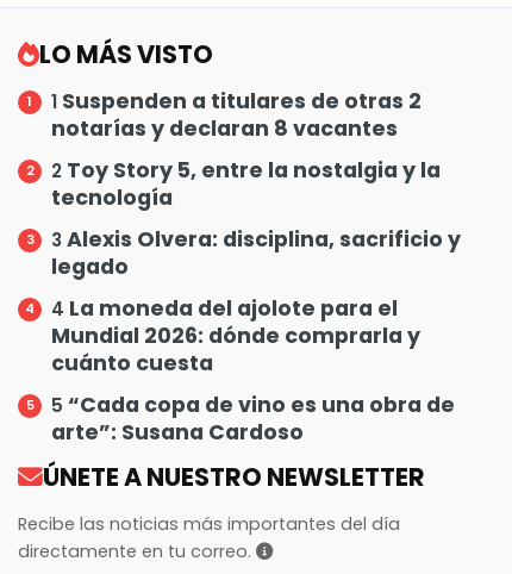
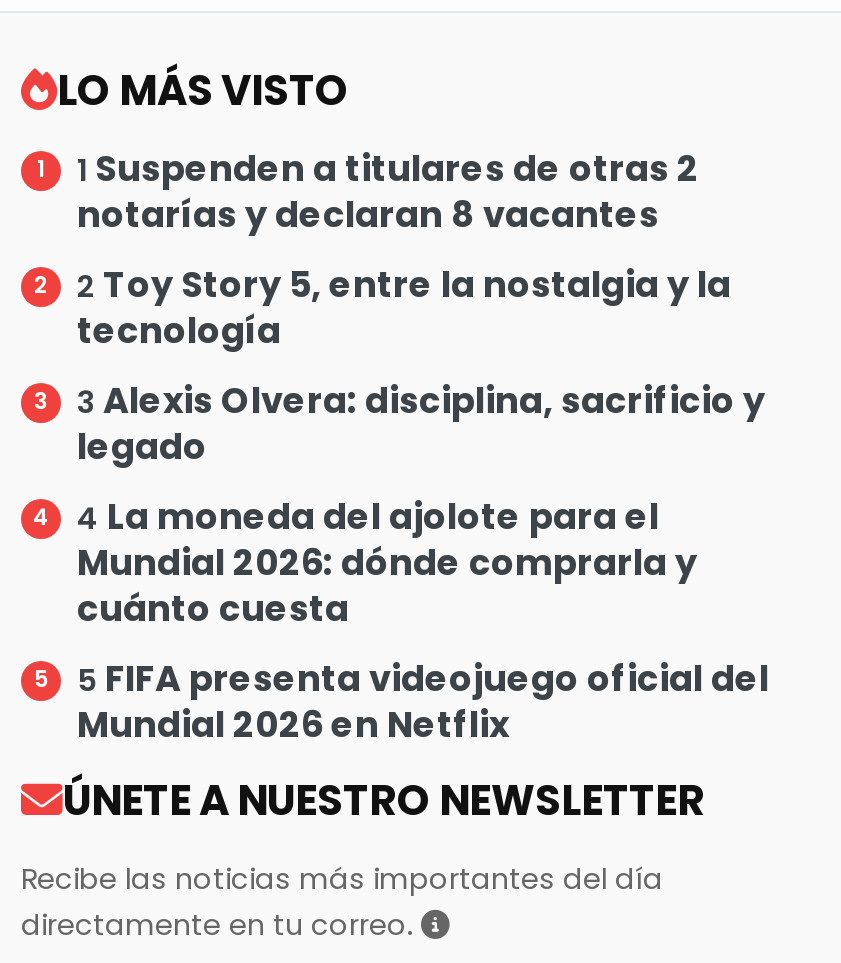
[51,391,455,447] 5 “Cada copa de vino es una obra de | arte”: Susana Cardoso -> [77,655,769,749] 5 FIFA presenta videojuego oficial del | Mundial 2026 en Netflix

